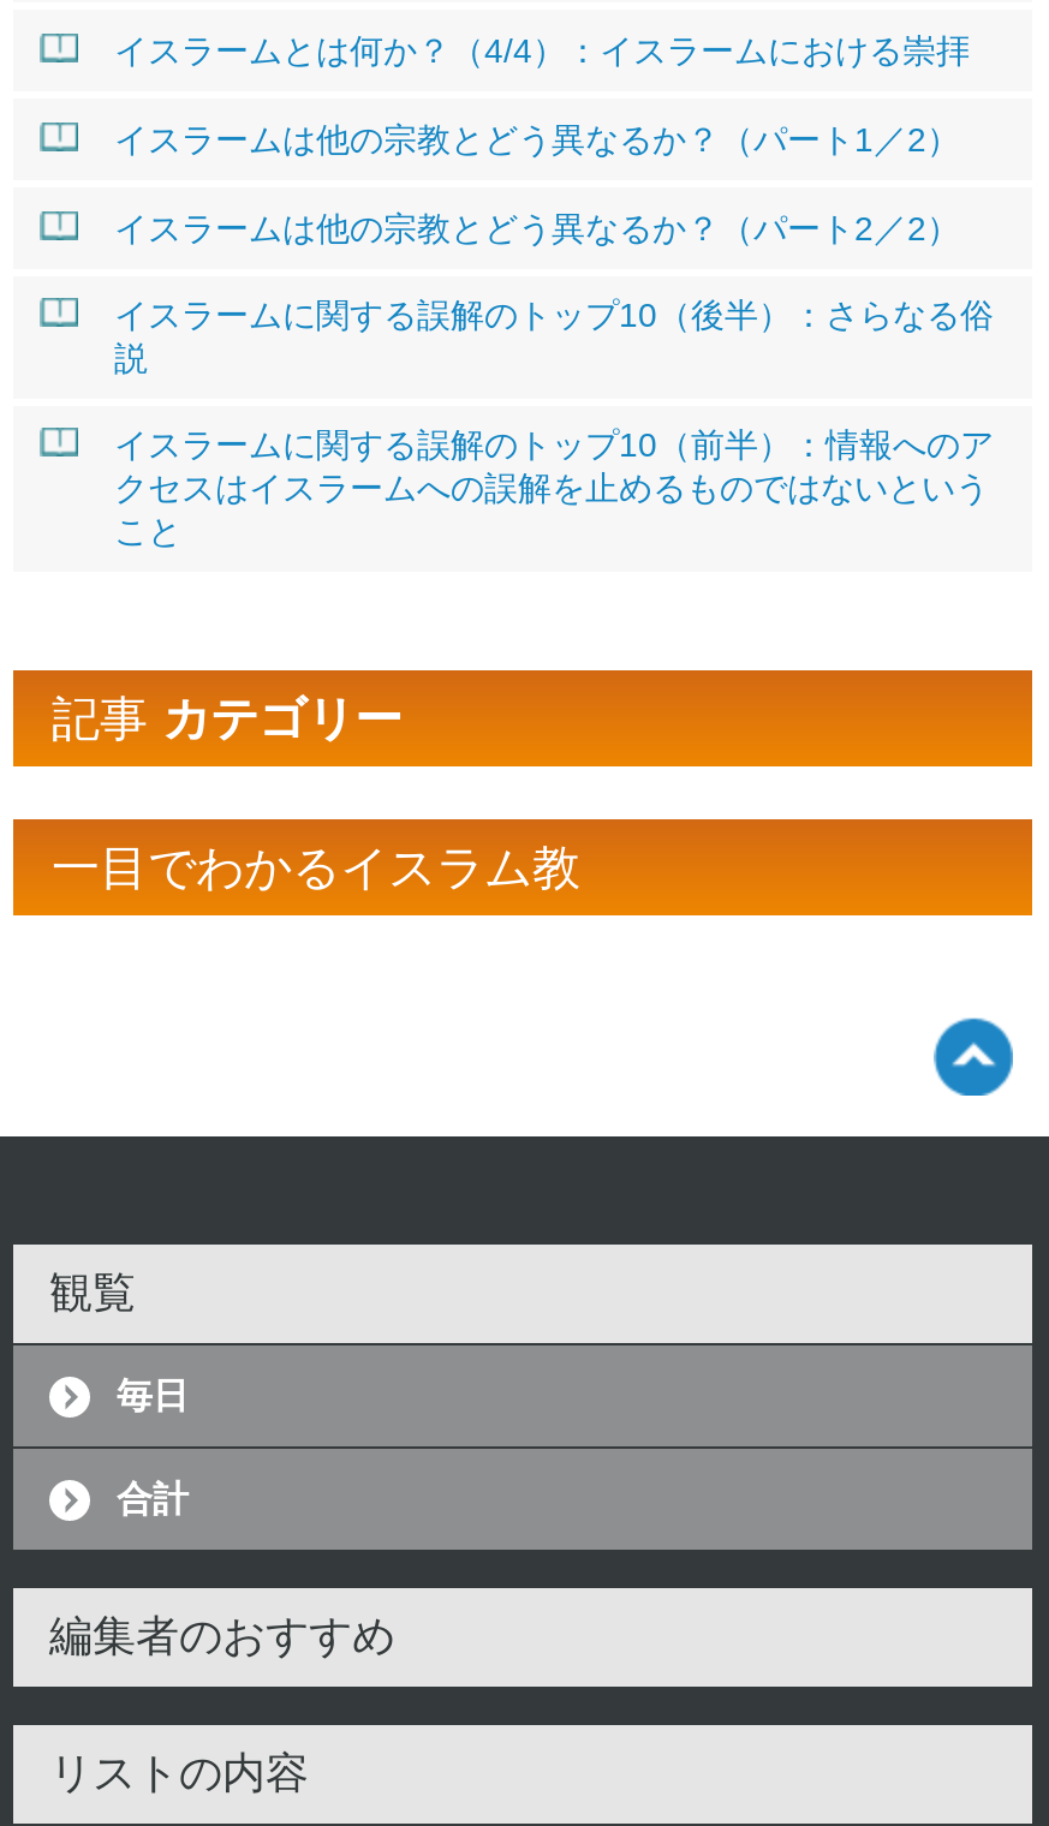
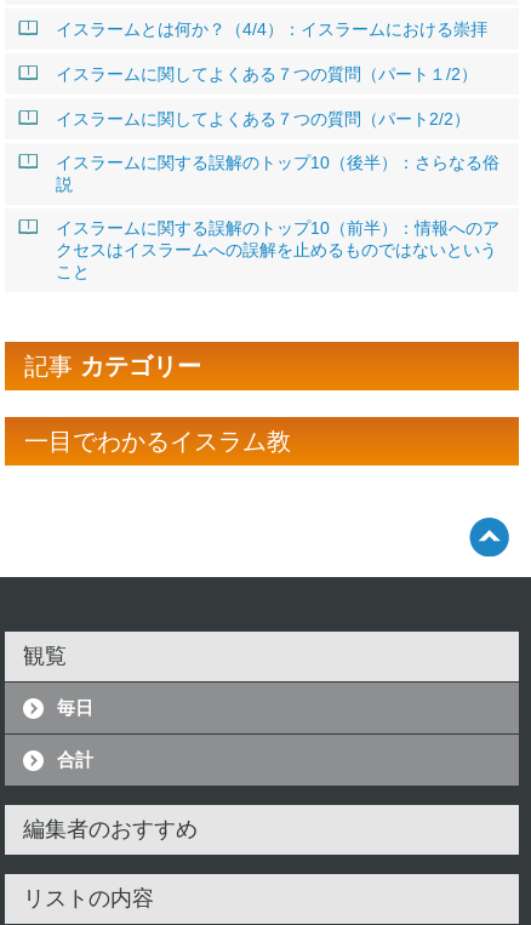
[114,120,960,159] イスラームは他の宗教とどう異なるか？（パート1／2） -> [56,64,478,84] イスラームに関してよくある７つの質問（パート１/2）
[114,209,960,247] イスラームは他の宗教とどう異なるか？（パート2／2） -> [56,109,470,129] イスラームに関してよくある７つの質問（パート2/2）

